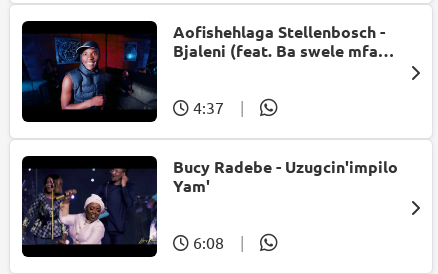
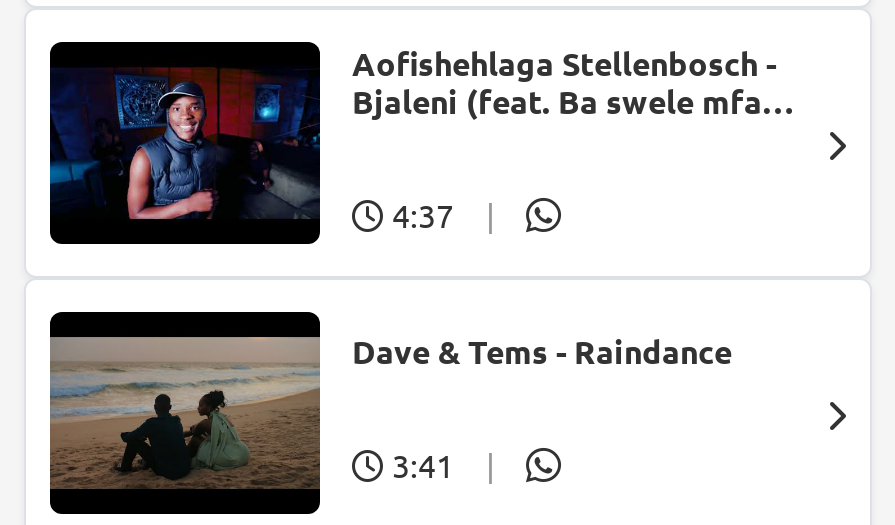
[22,156,398,267] [image] | Bucy Radebe - Uzugcin'impilo | Yam' -> [48,331,732,516] [image] | Dave & Tems - Raindance
[193,232,224,252] 6:08 -> [392,445,454,485] 3:41

